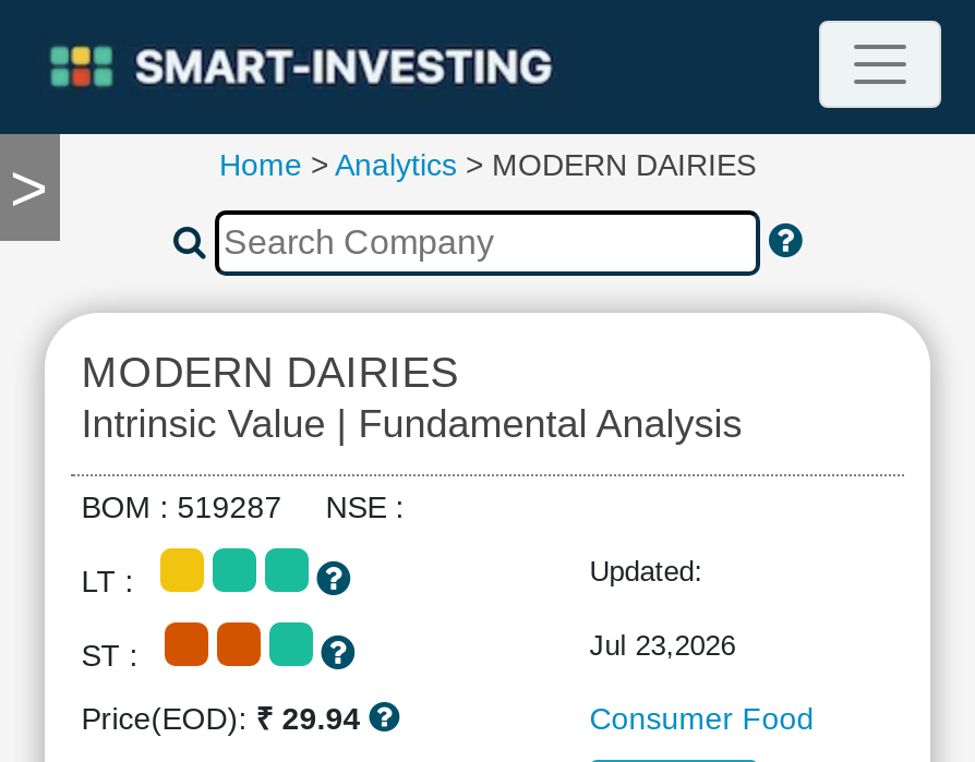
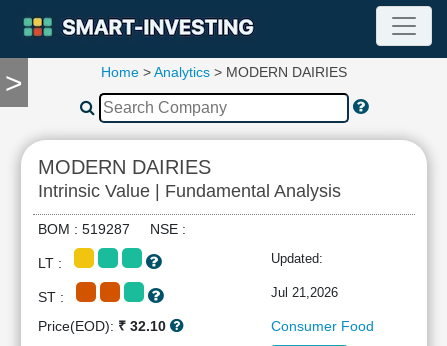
[590,629,736,662] Jul 23,2026 -> [271,285,338,300] Jul 21,2026
[81,701,361,736] Price(EOD): ₹ 29.94 -> [38,318,166,334] Price(EOD): ₹ 32.10

